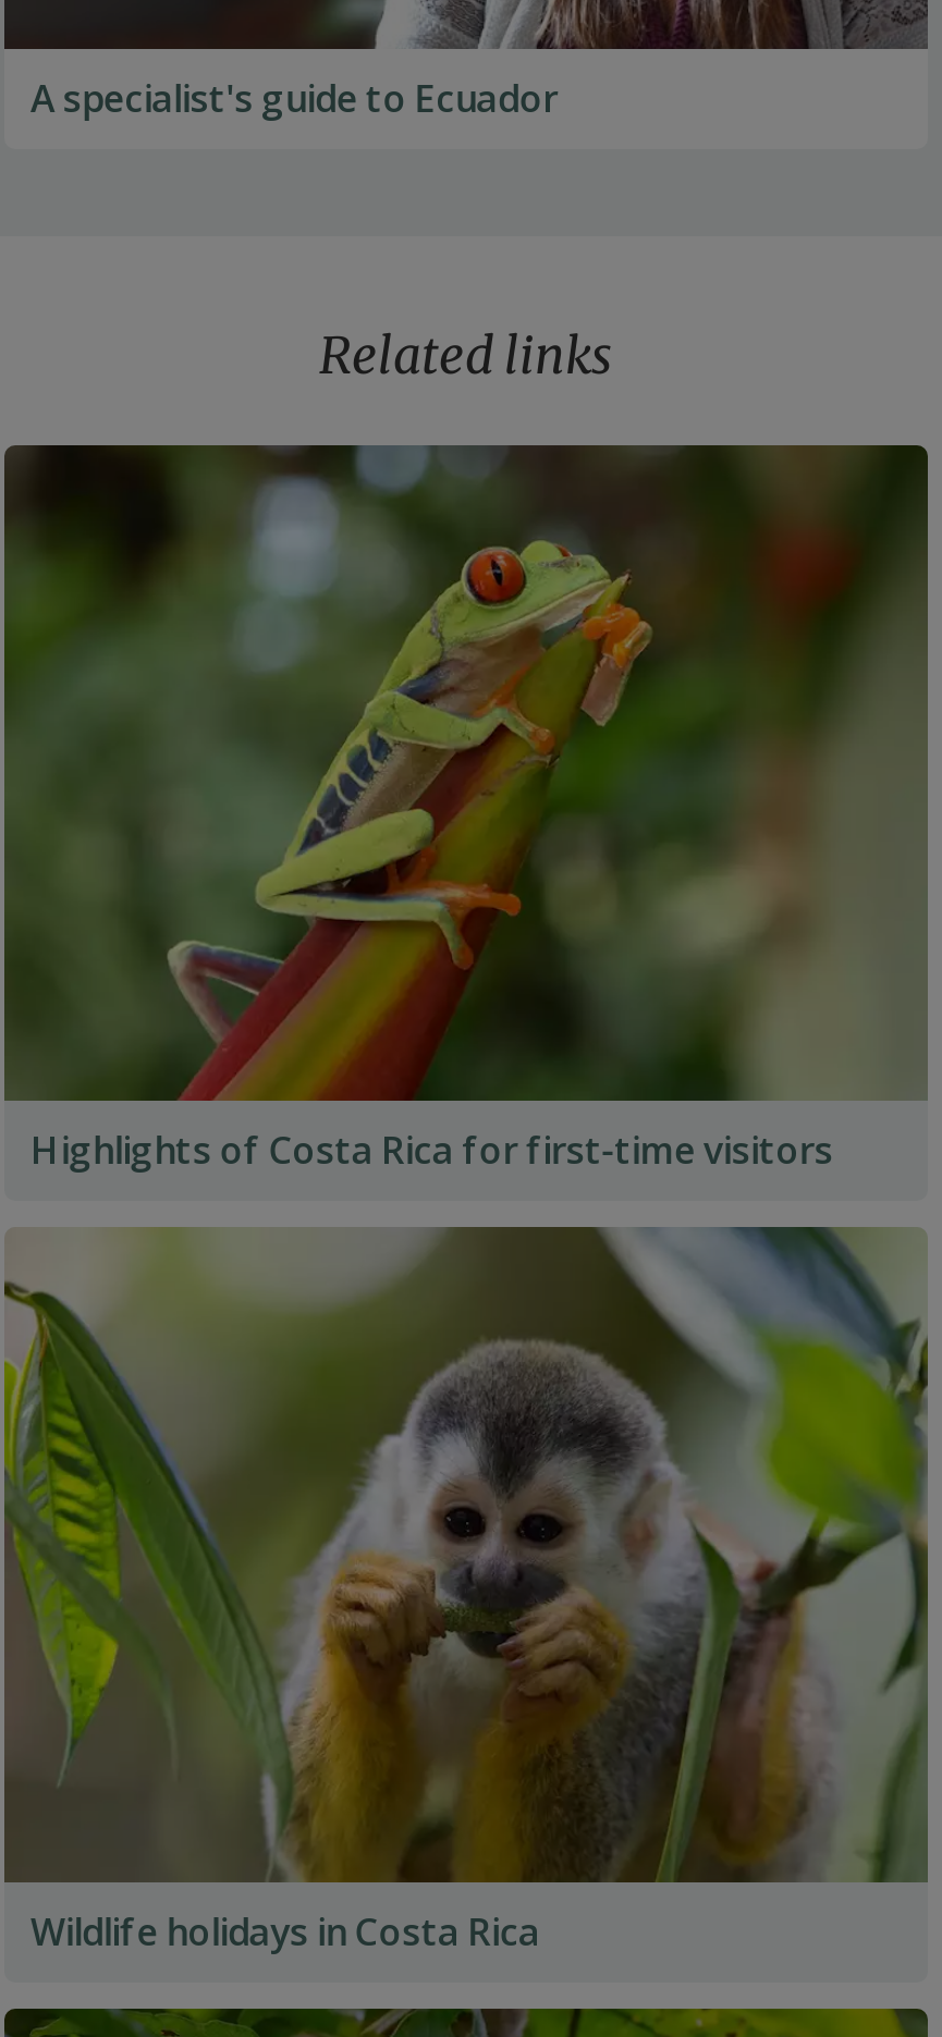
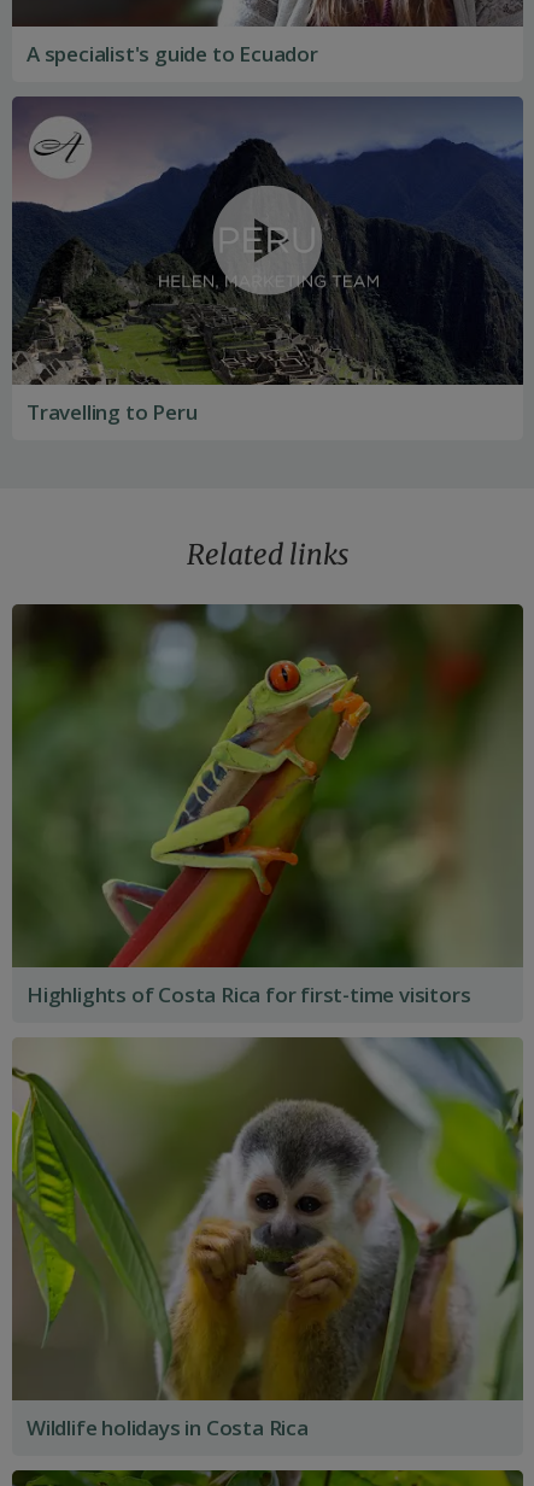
none -> [12,95,523,425] [image] | Travelling to Peru

